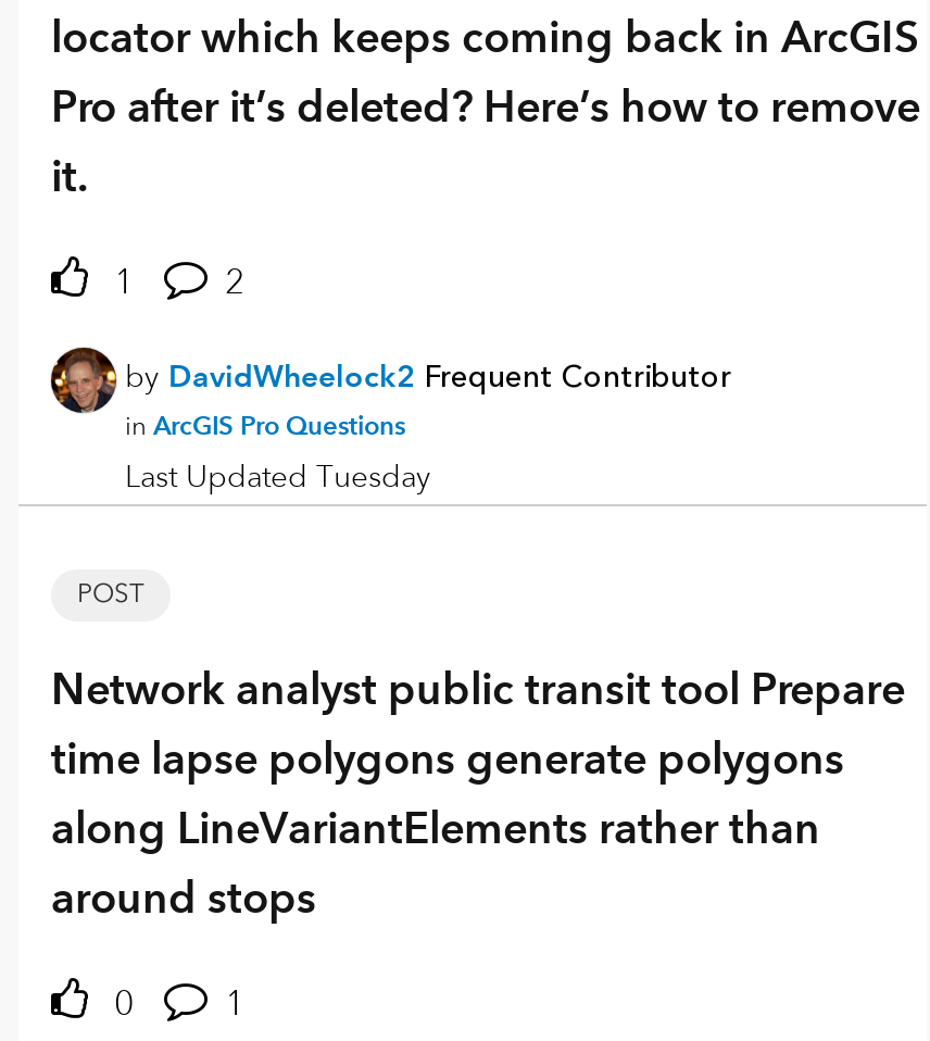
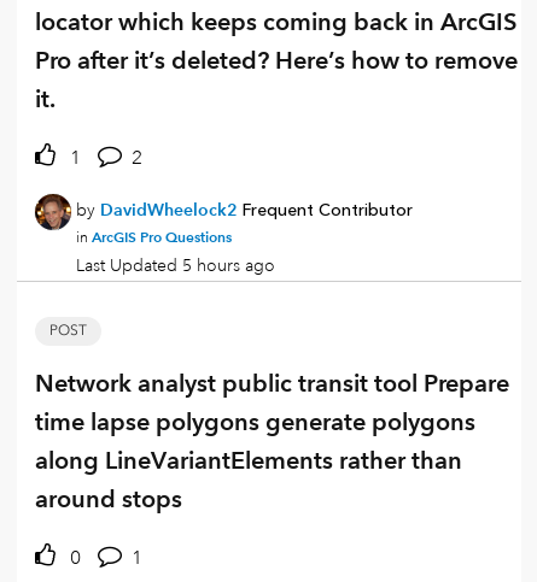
[125,457,431,496] Last Updated Tuesday -> [76,254,275,276] Last Updated 5 hours ago

